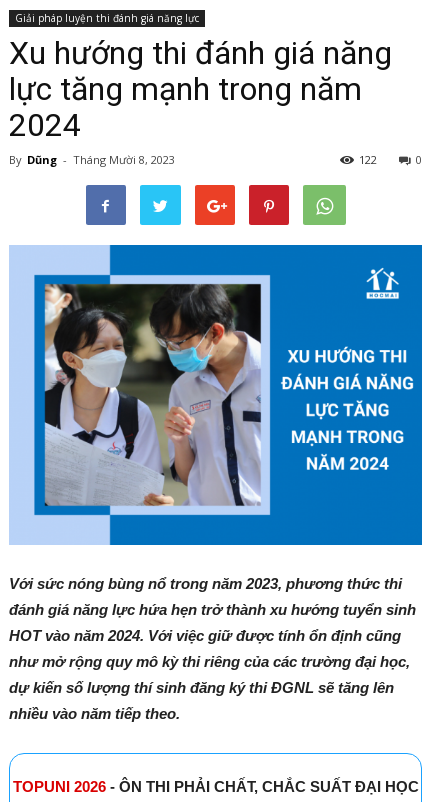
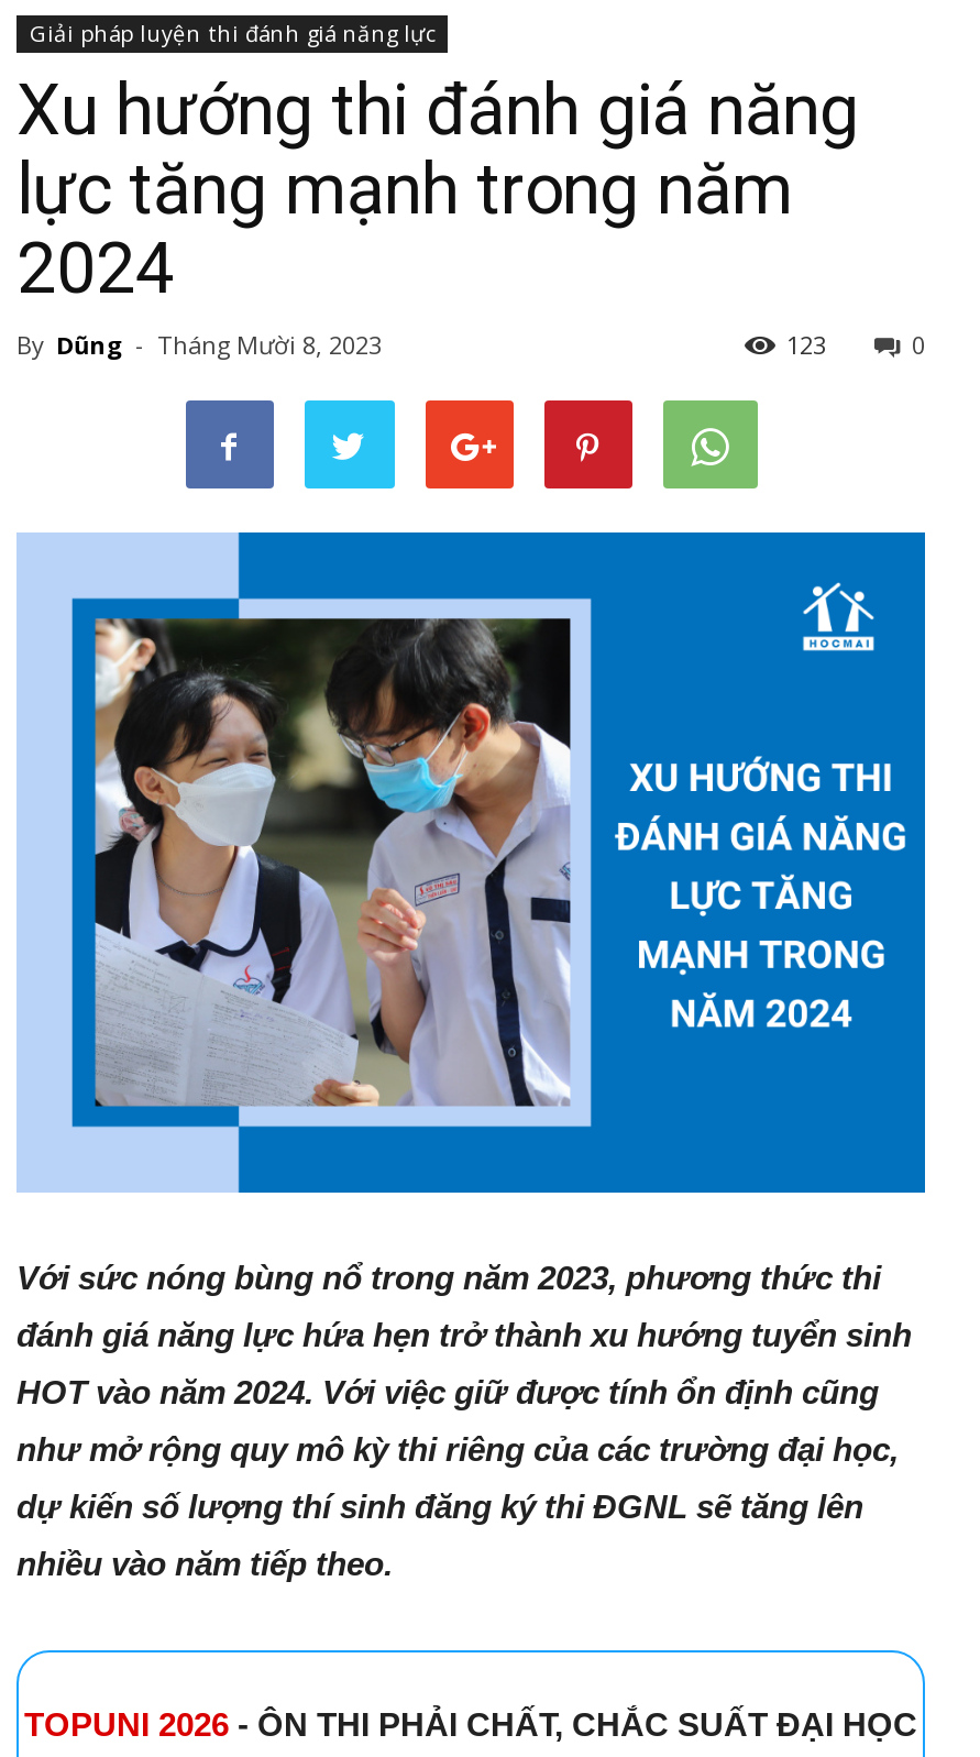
[359,152,377,167] 122 -> [786,328,826,361] 123

